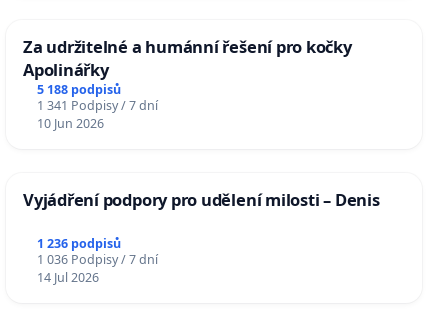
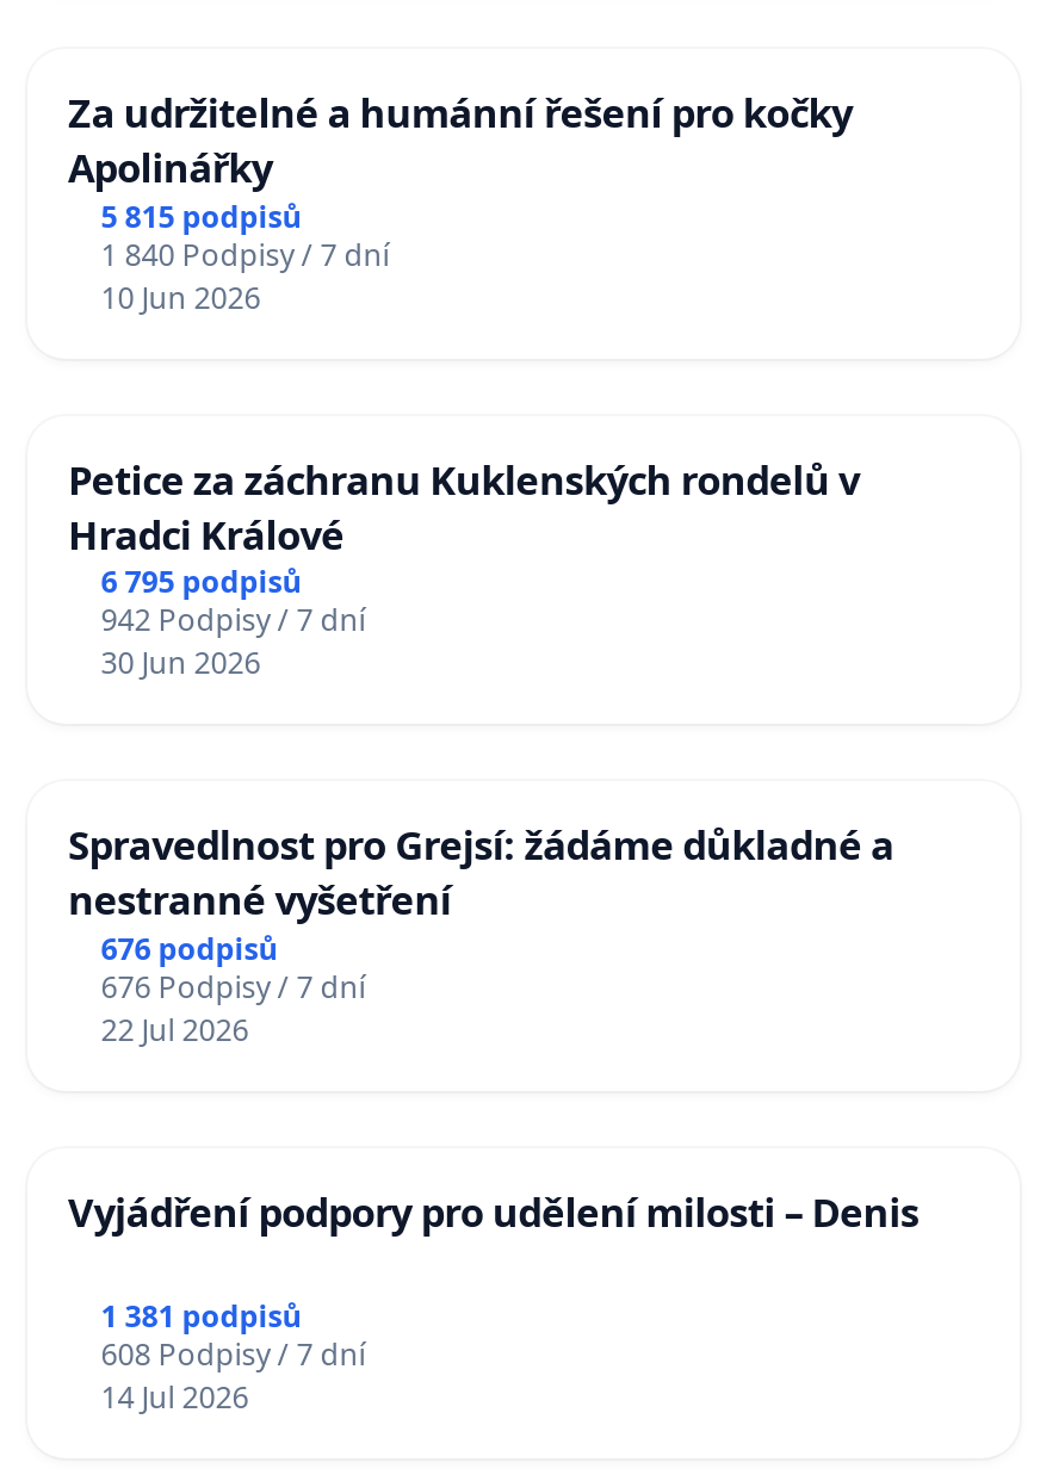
[37,81,121,98] 5 188 podpisů -> [101,195,301,236] 5 815 podpisů
[37,97,158,114] 1 341 Podpisy / 7 dní -> [101,233,390,274] 1 840 Podpisy / 7 dní
none -> [68,451,894,1051] Petice za záchranu Kuklenských rondelů v | Hradci Králové | 6 795 podpisů | 942 Podpisy / 7 dní | 30 Jun 2026 | Spravedlnost pro Grejsí: žádáme důkladné a | nestranné vyšetření | 676 podpisů | 676 Podpisy / 7 dní | 22 Jul 2026
[37,235,121,252] 1 236 podpisů -> [101,1296,301,1336] 1 381 podpisů
[37,251,158,268] 1 036 Podpisy / 7 dní -> [101,1334,366,1375] 608 Podpisy / 7 dní

